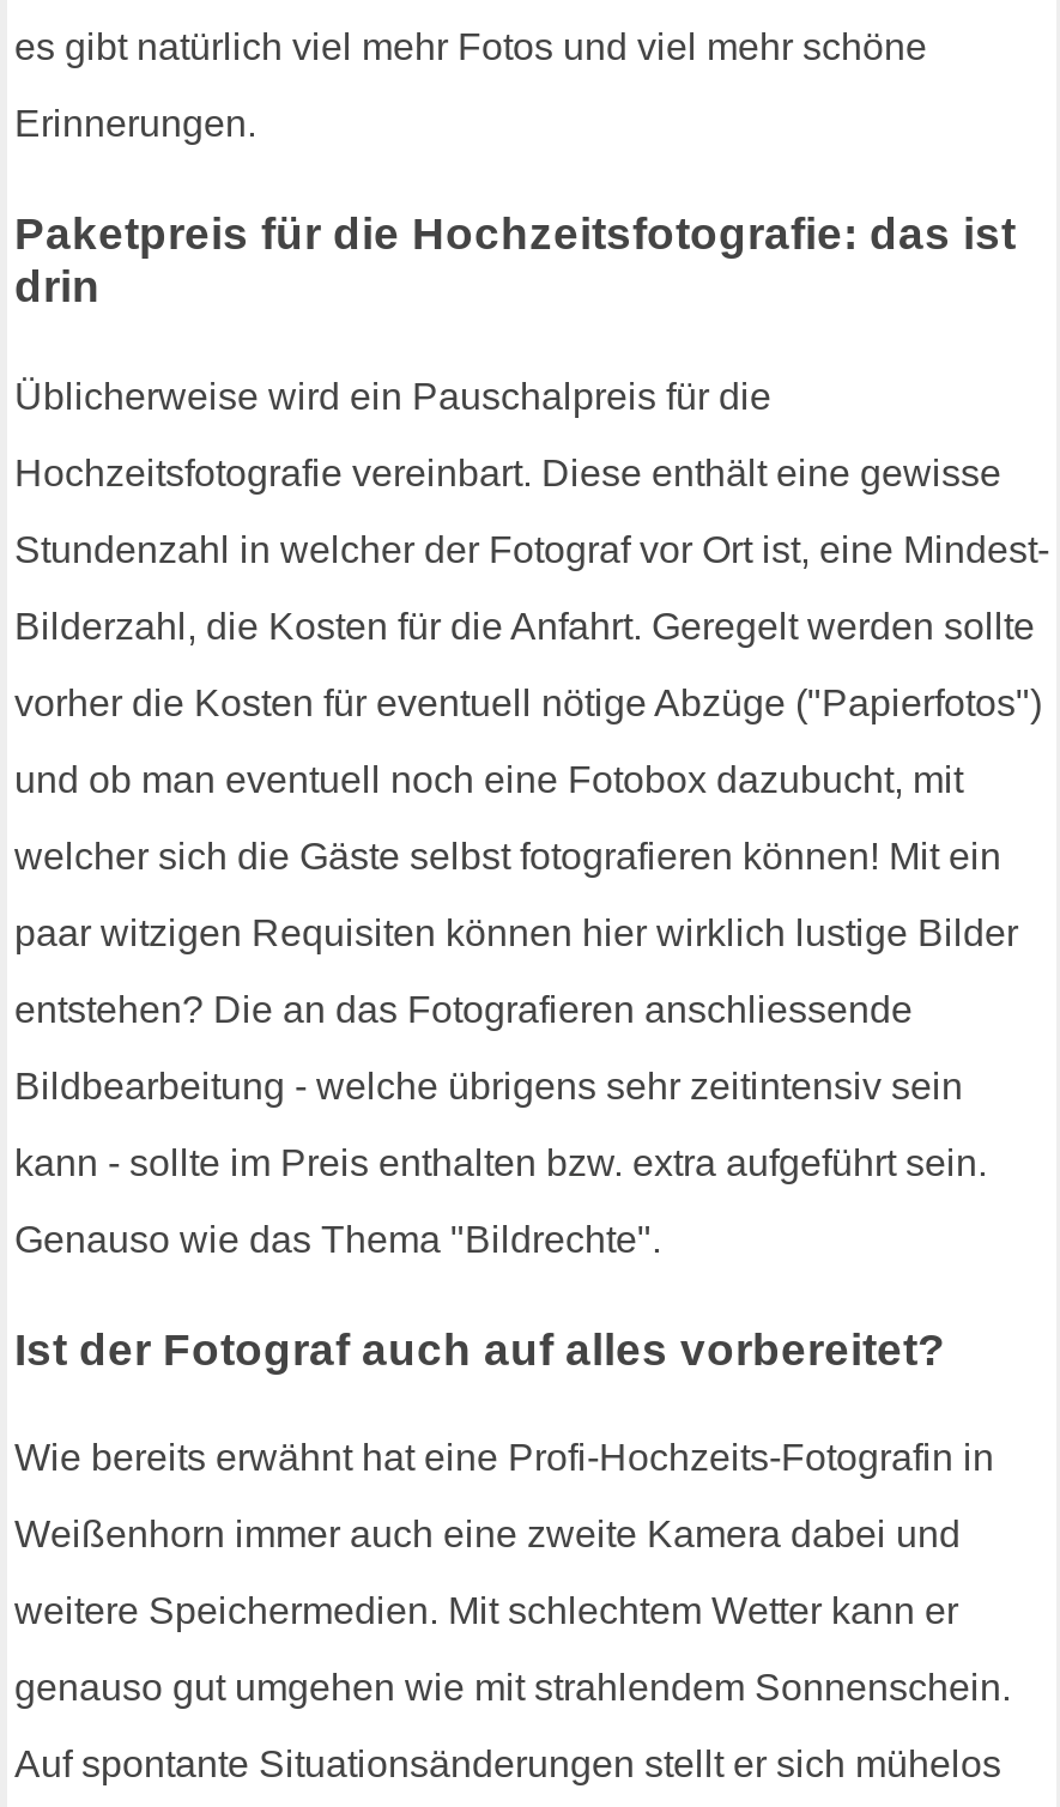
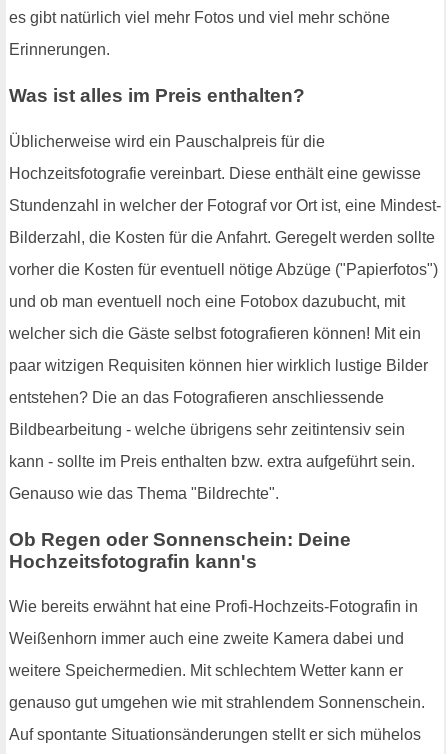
[14,209,1016,312] Paketpreis für die Hochzeitsfotografie: das ist | drin -> [9,85,305,106] Was ist alles im Preis enthalten?
moved [14,376,1049,1259] -> [9,133,441,502]: Üblicherweise wird ein Pauschalpreis für die | Hochzeitsfotografie vereinbart. Diese enthält eine gewisse | Stundenzahl in welcher der Fotograf vor Ort ist, eine Mindest- | ... | kann - sollte im Preis enthalten bzw. extra aufgeführt sein. | Genauso wie das Thema "Bildrechte".
[14,1323,946,1374] Ist der Fotograf auch auf alles vorbereitet? -> [9,528,351,571] Ob Regen oder Sonnenschein: Deine | Hochzeitsfotografin kann's

